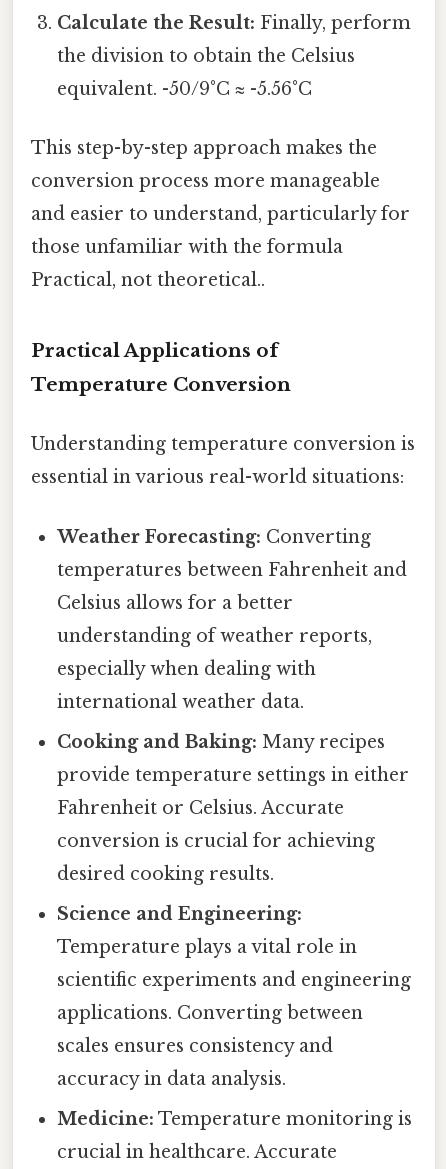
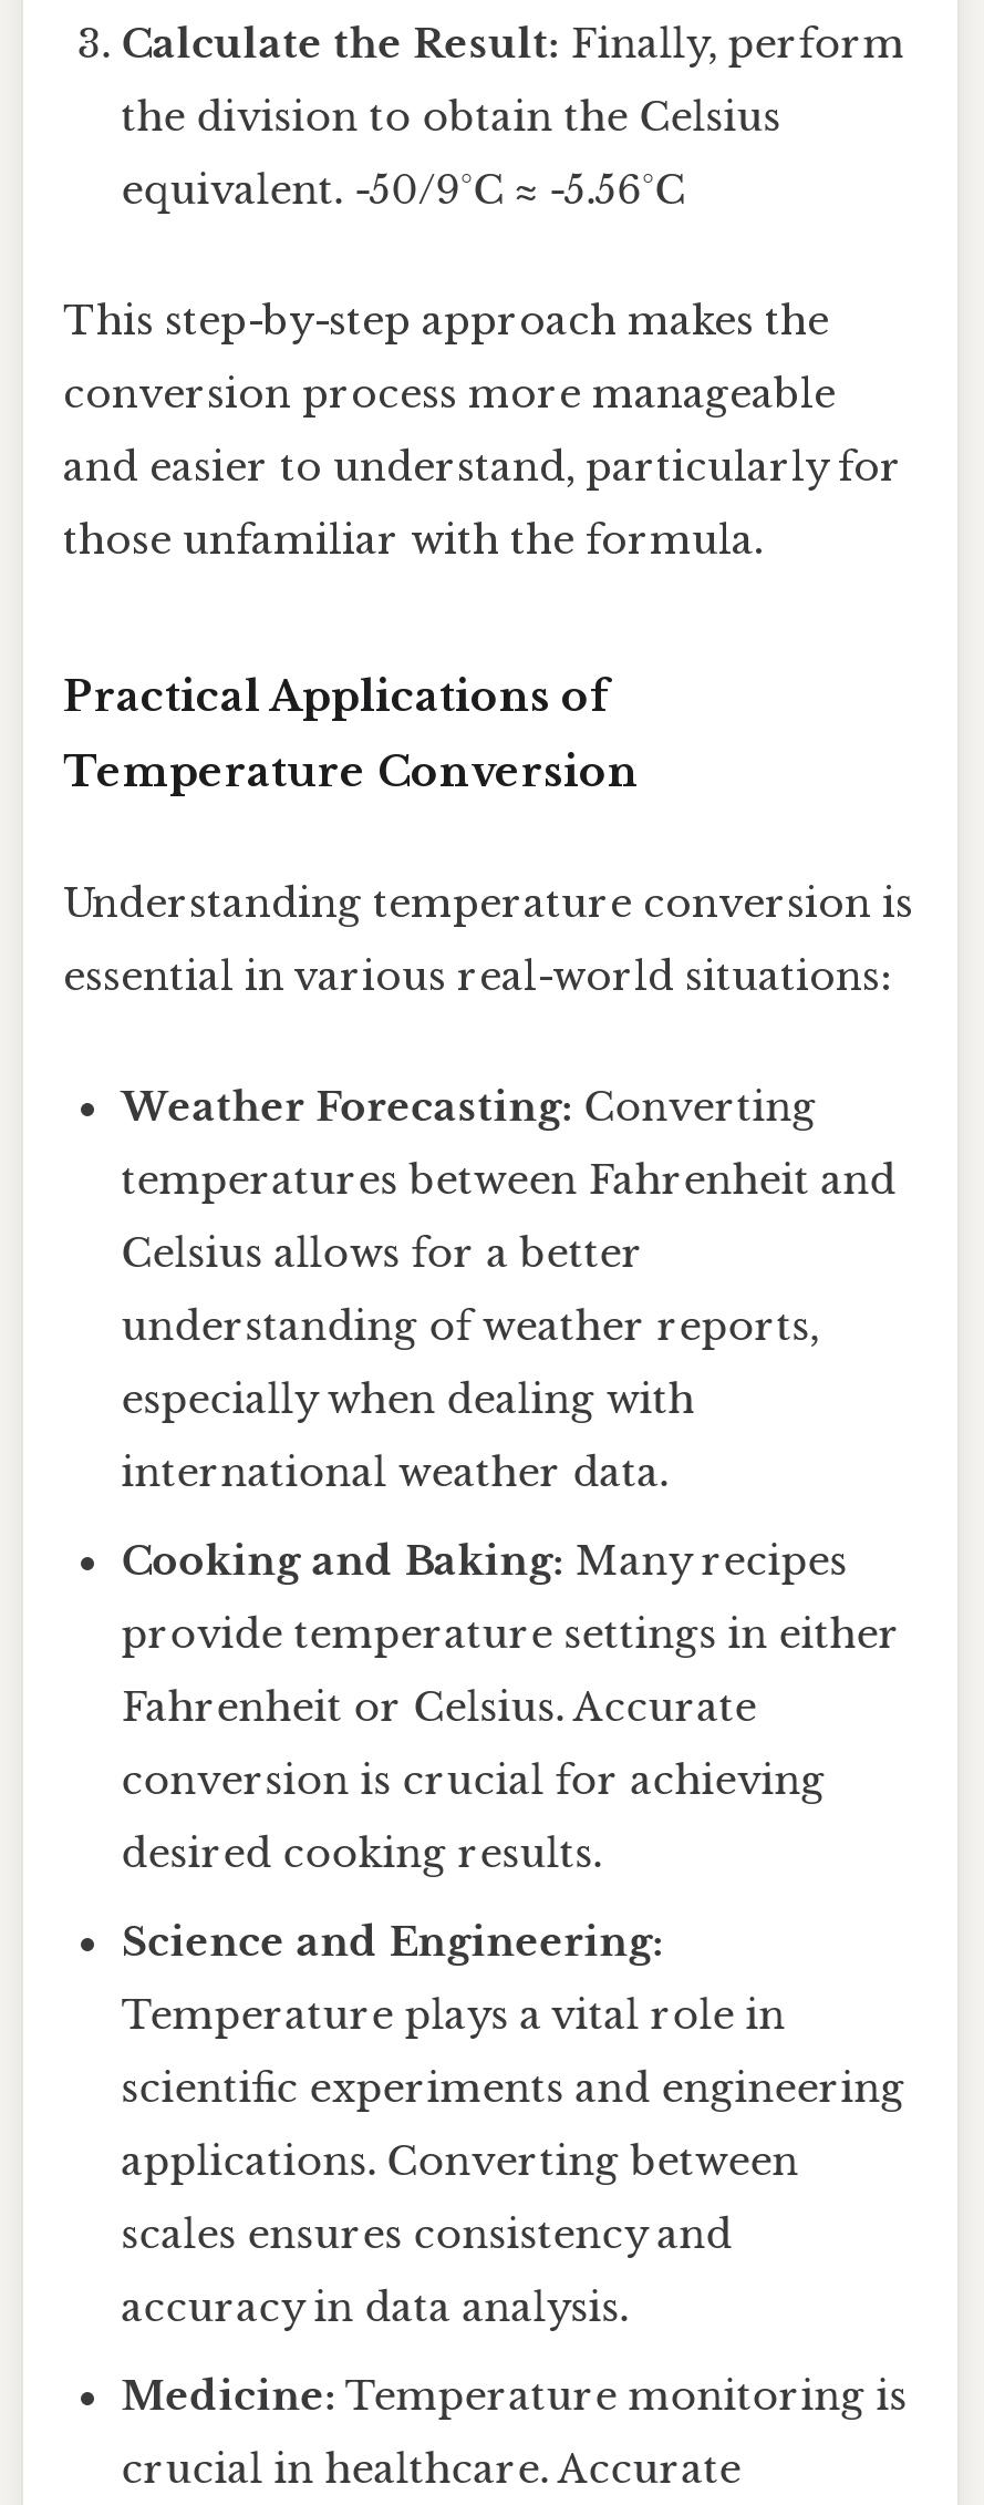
[31,236,343,291] those unfamiliar with the formula | Practical, not theoretical.. -> [63,517,763,565] those unfamiliar with the formula.

